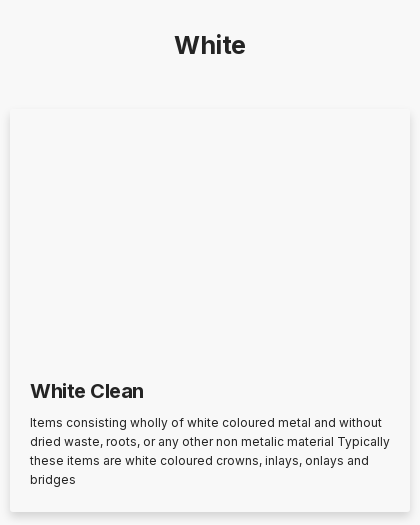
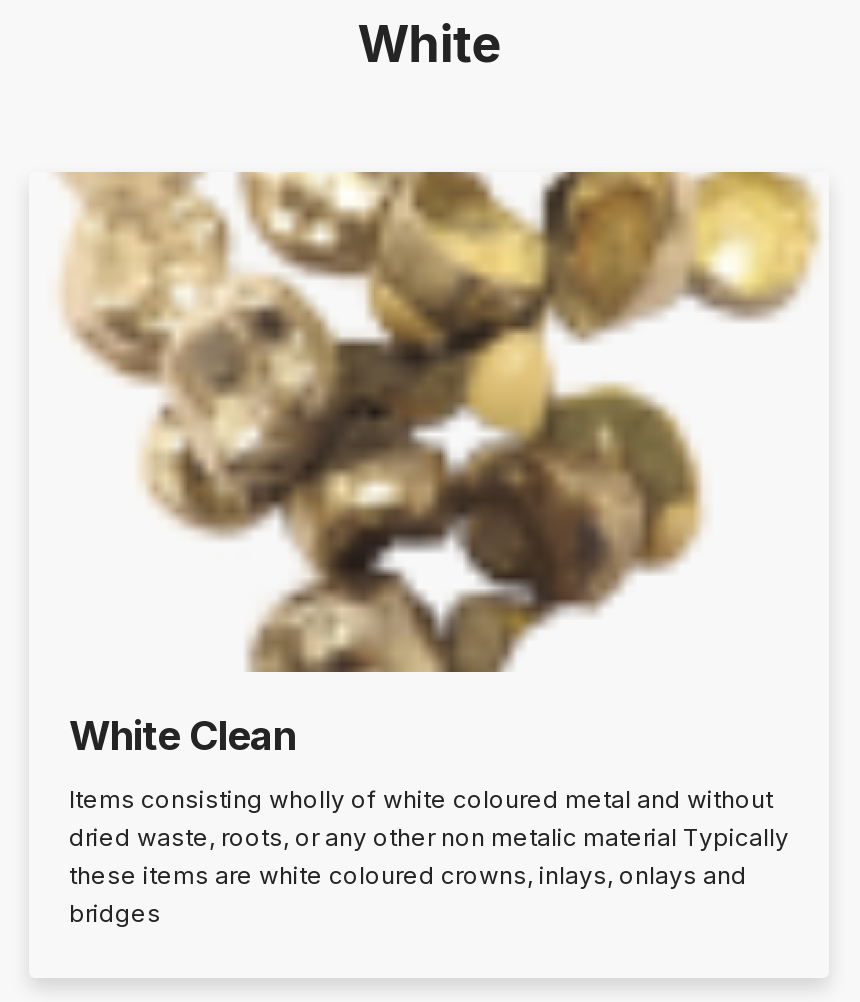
none -> [55,170,821,674] [image]

